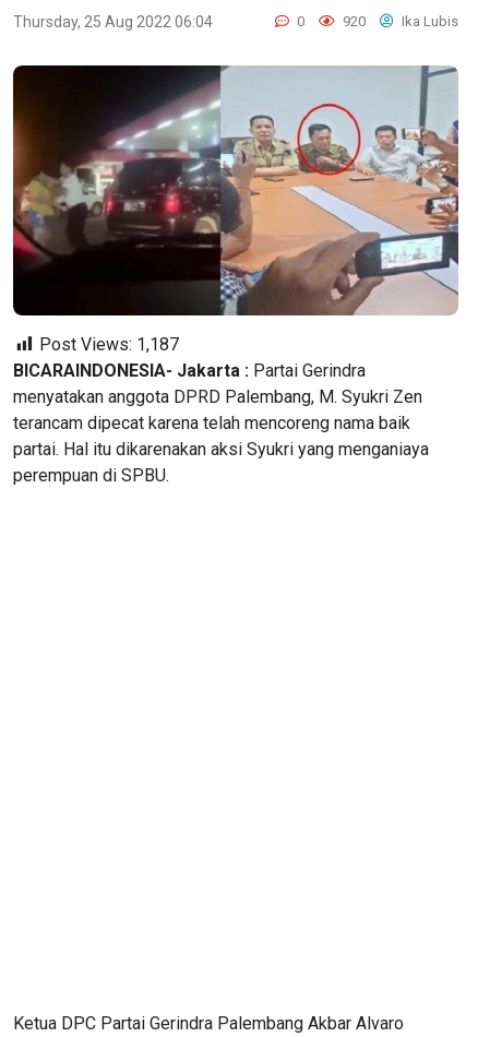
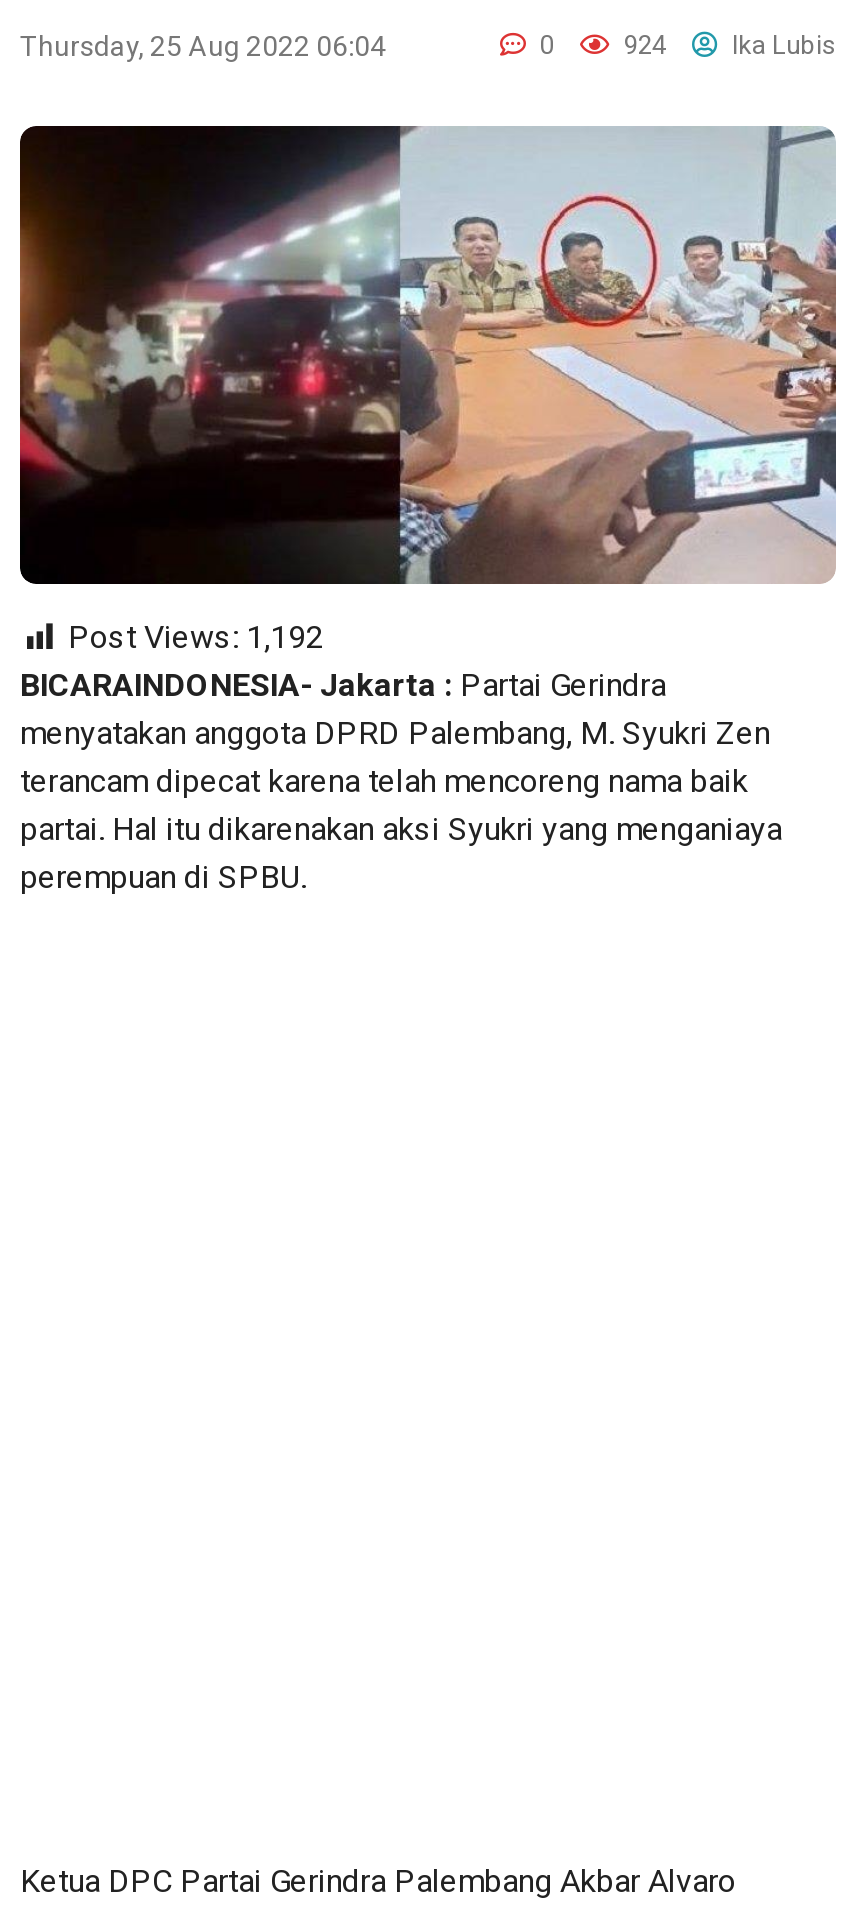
[294,13,458,29] 0 920 Ika Lubis -> [534,30,836,60] 0 924 Ika Lubis
[39,334,179,355] Post Views: 1,187 -> [68,618,324,656] Post Views: 1,192

